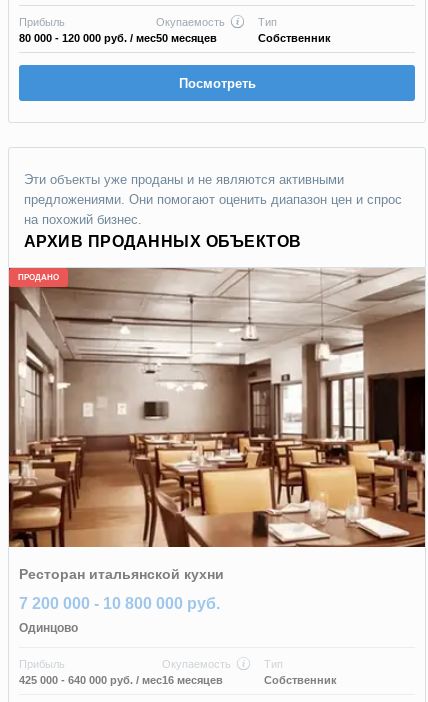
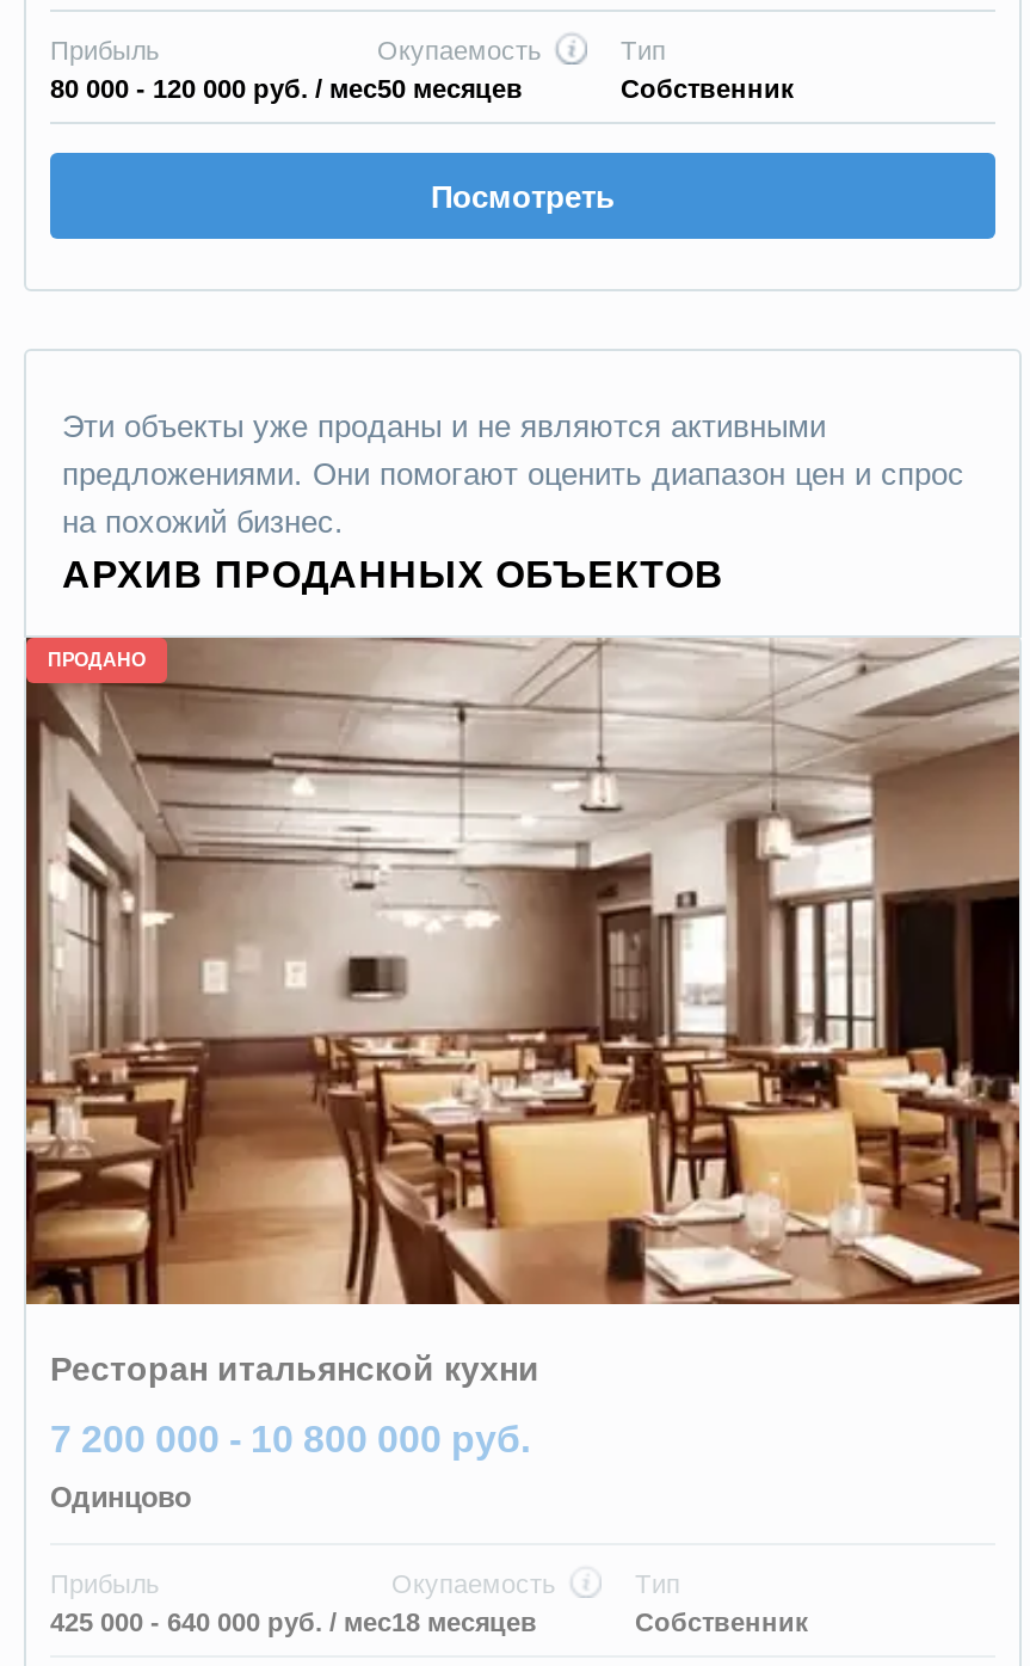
[19,674,223,686] 425 000 - 640 000 руб. / мес 16 месяцев -> [50,1607,537,1635] 425 000 - 640 000 руб. / мес 18 месяцев

